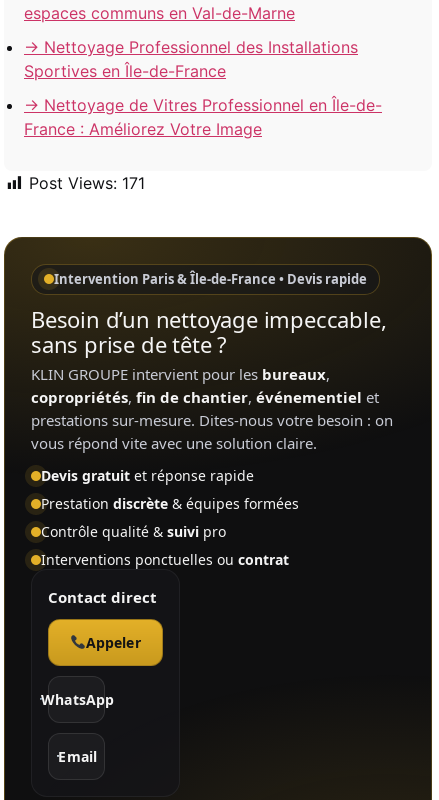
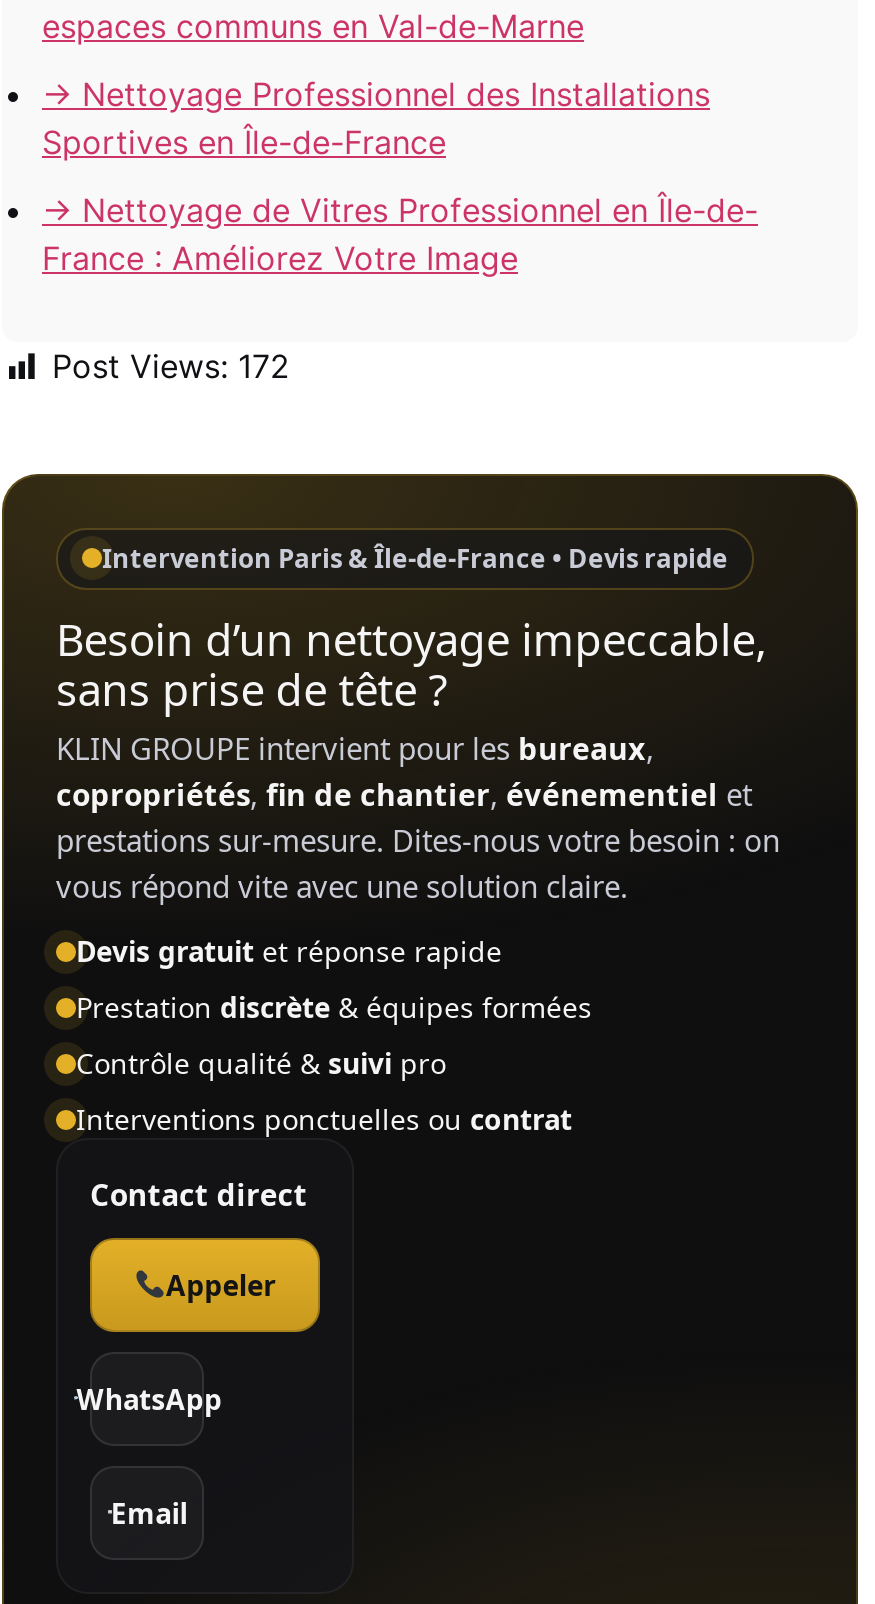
[29,173,145,193] Post Views: 171 -> [52,346,290,386] Post Views: 172

